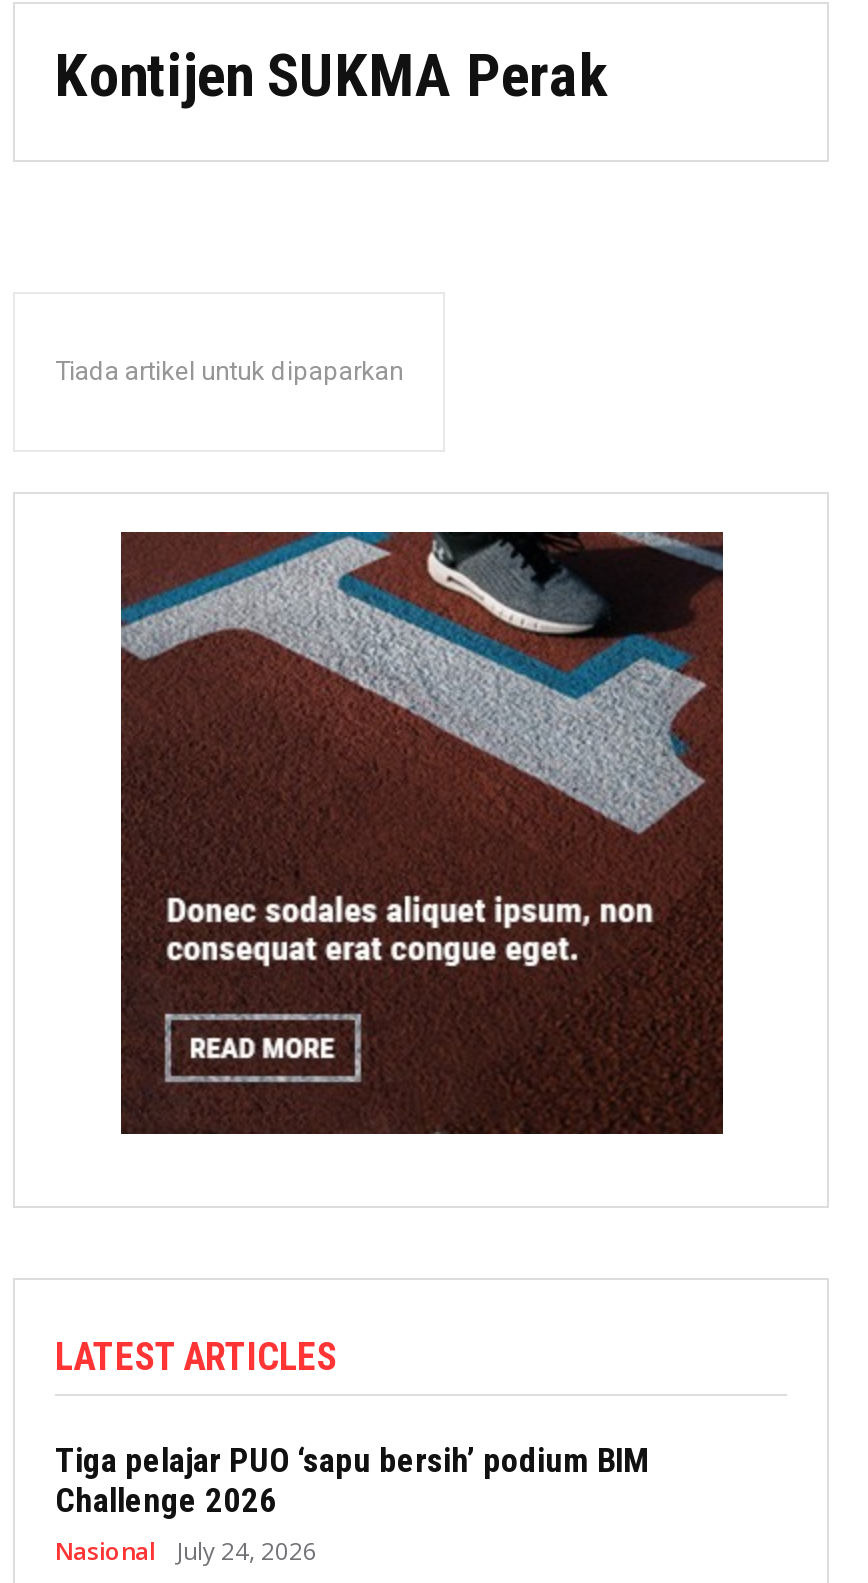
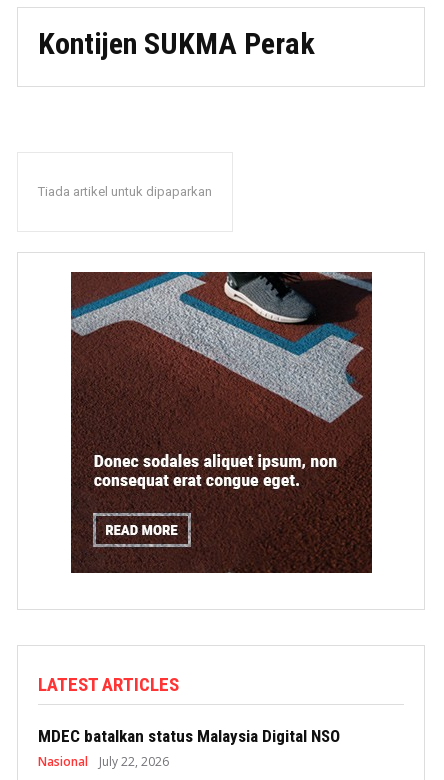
[55,1439,649,1519] Tiga pelajar PUO ‘sapu bersih’ podium BIM | Challenge 2026 -> [38,726,340,746] MDEC batalkan status Malaysia Digital NSO
[55,1533,317,1567] Nasional July 24, 2026 -> [38,753,169,770] Nasional July 22, 2026

